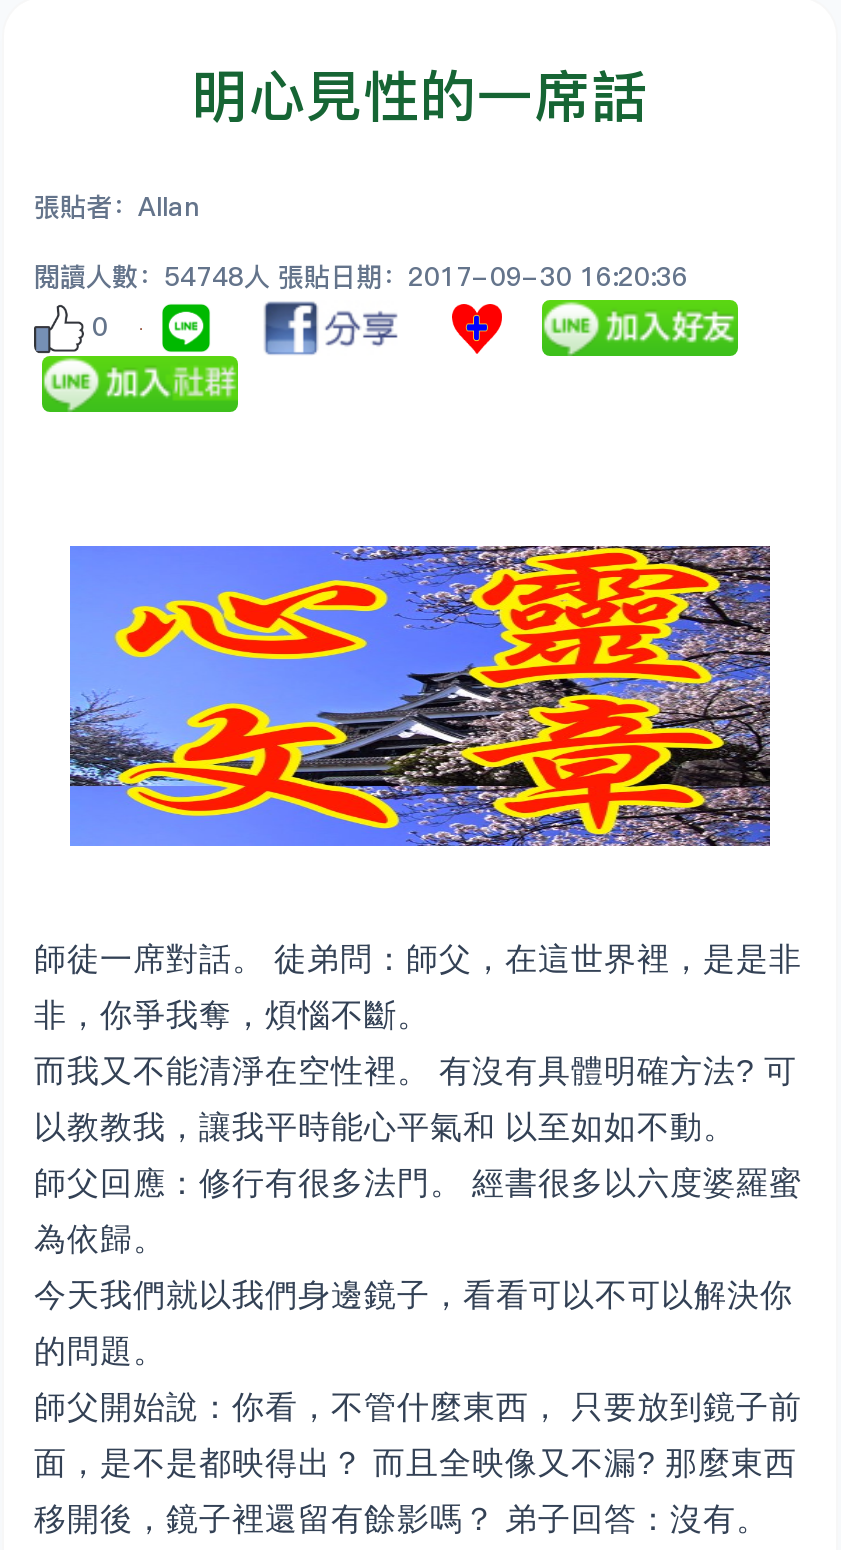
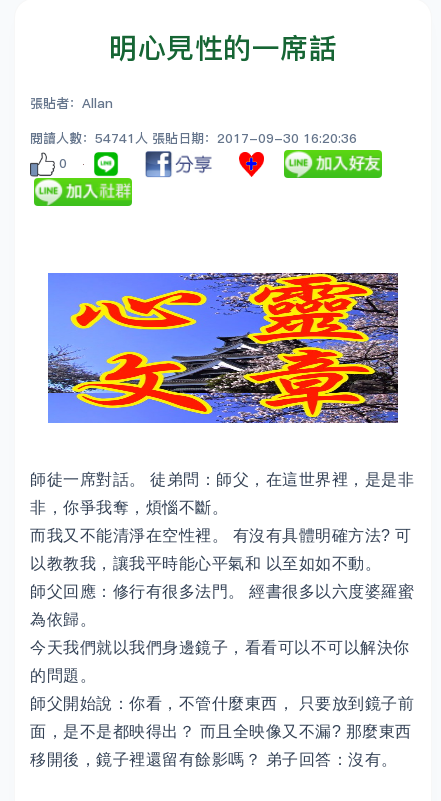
[34,258,688,294] 閱讀人數：54748人 張貼日期：2017-09-30 16:20:36 -> [30,129,357,147] 閱讀人數：54741人 張貼日期：2017-09-30 16:20:36

